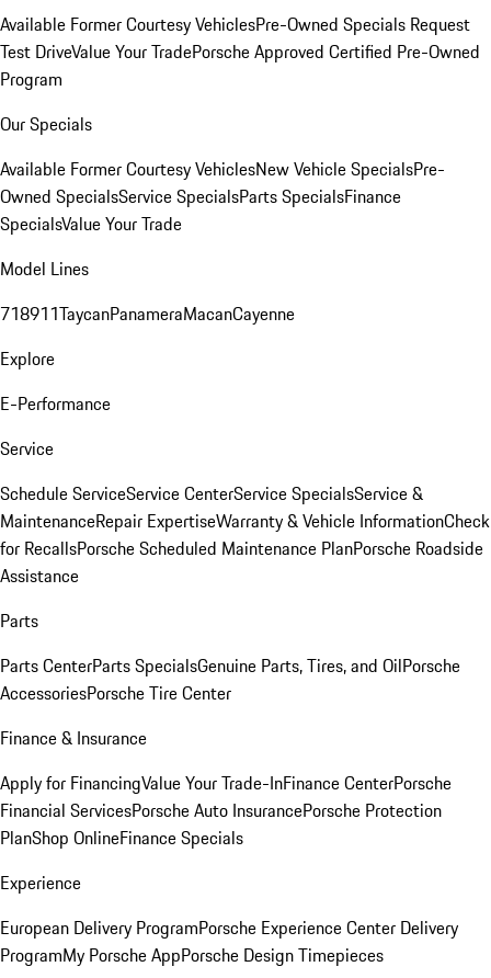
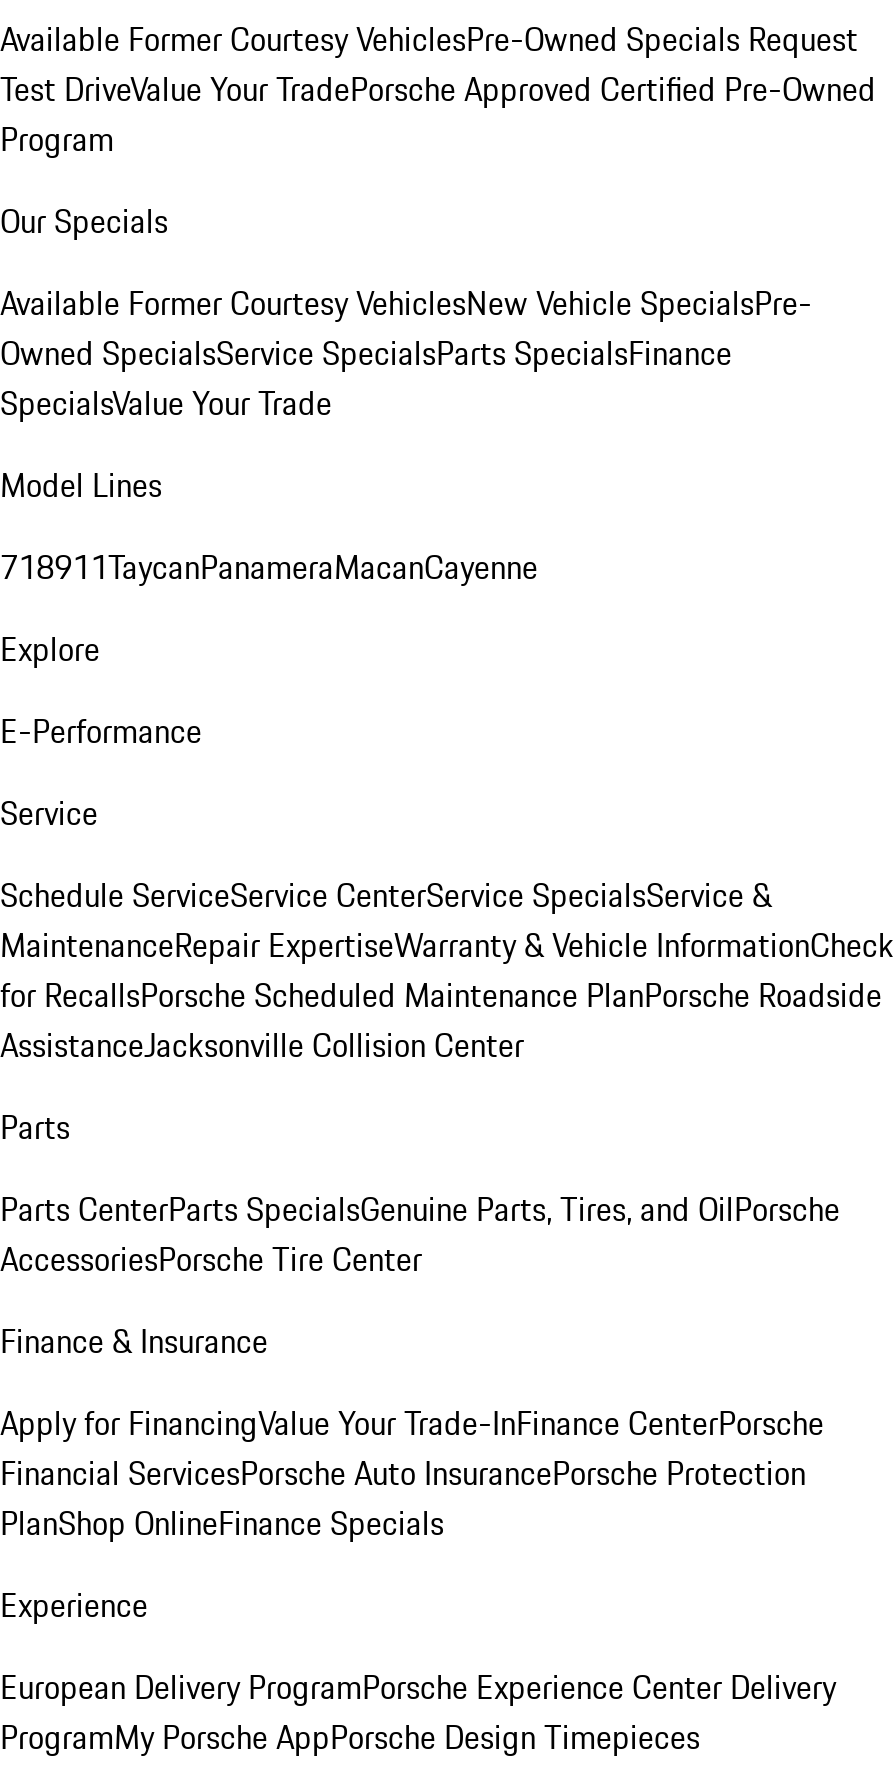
[0,562,79,589] Assistance -> [0,1021,524,1069] AssistanceJacksonville Collision Center

